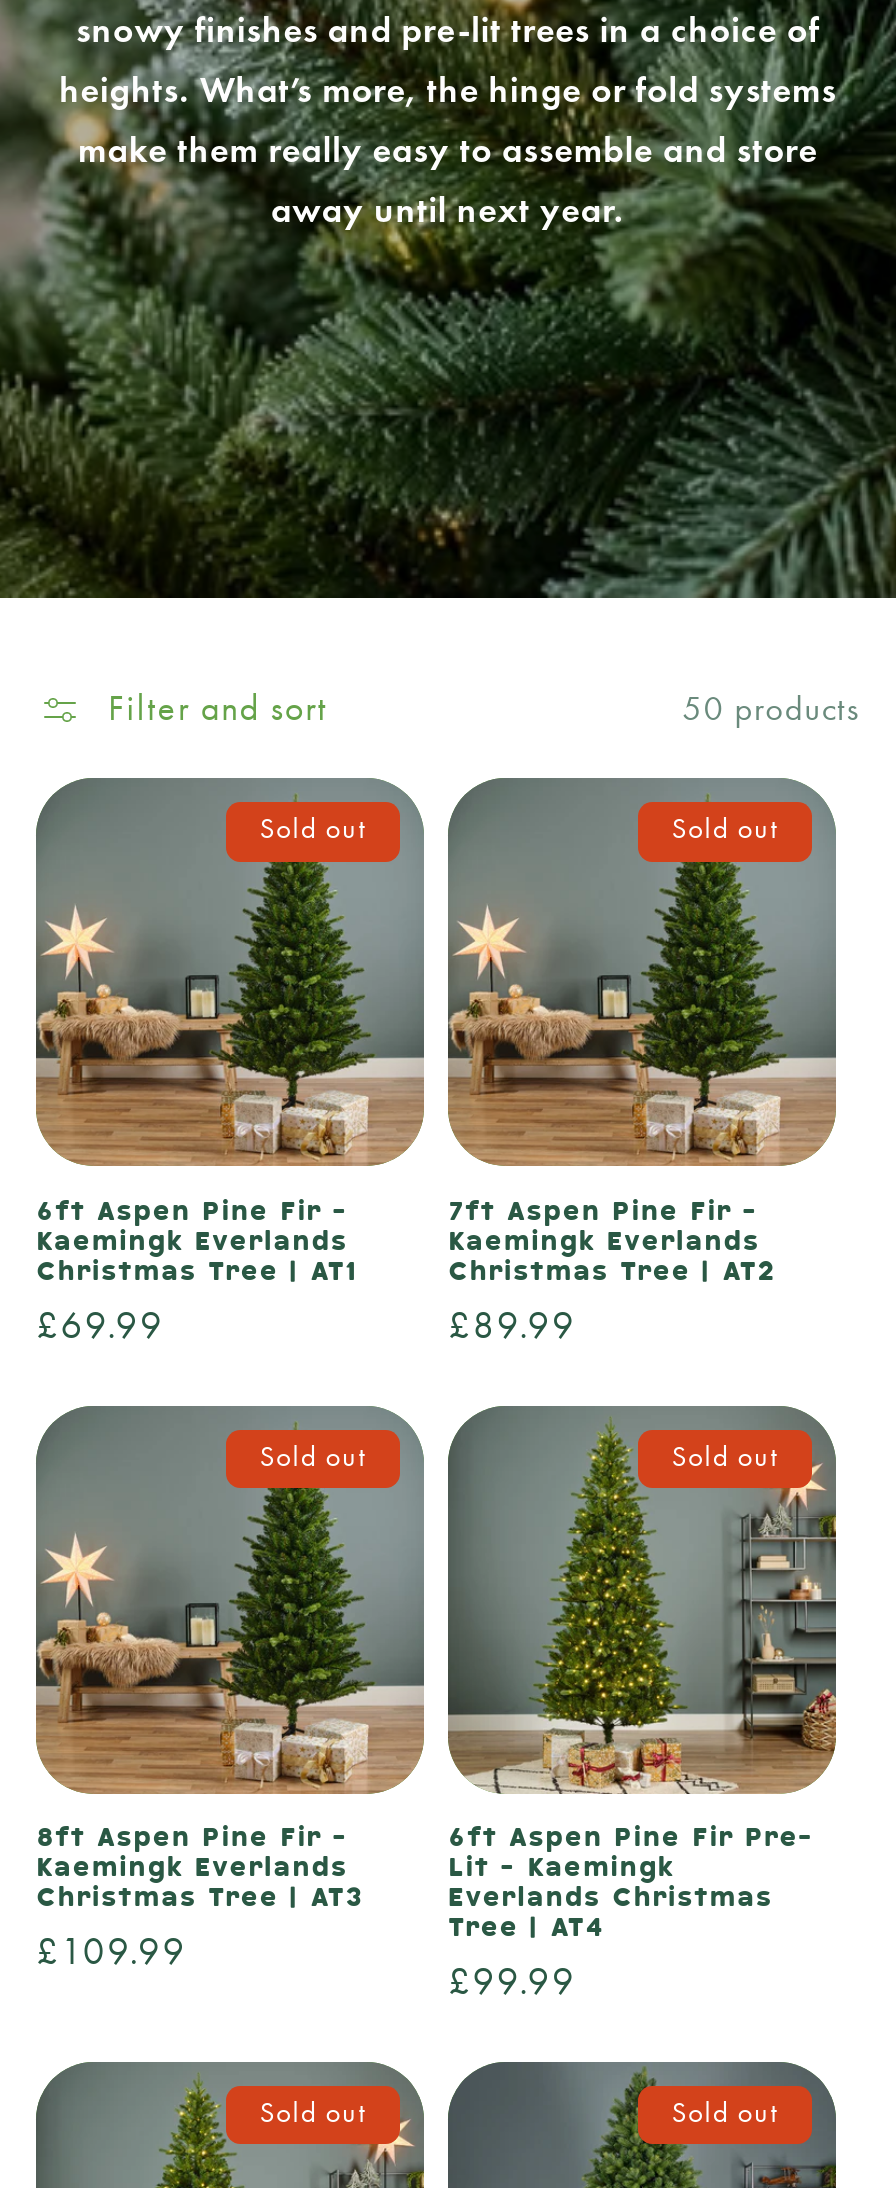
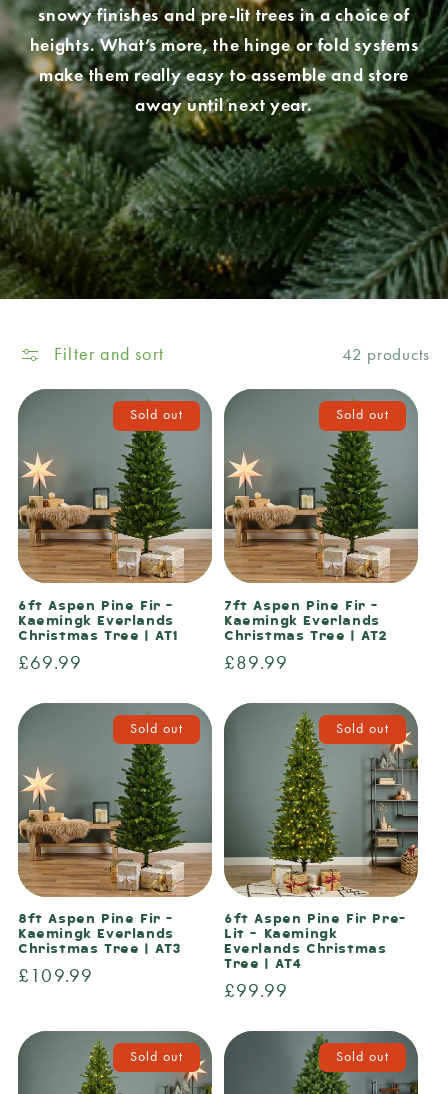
[682,689,860,729] 50 products -> [342,344,430,364] 42 products

